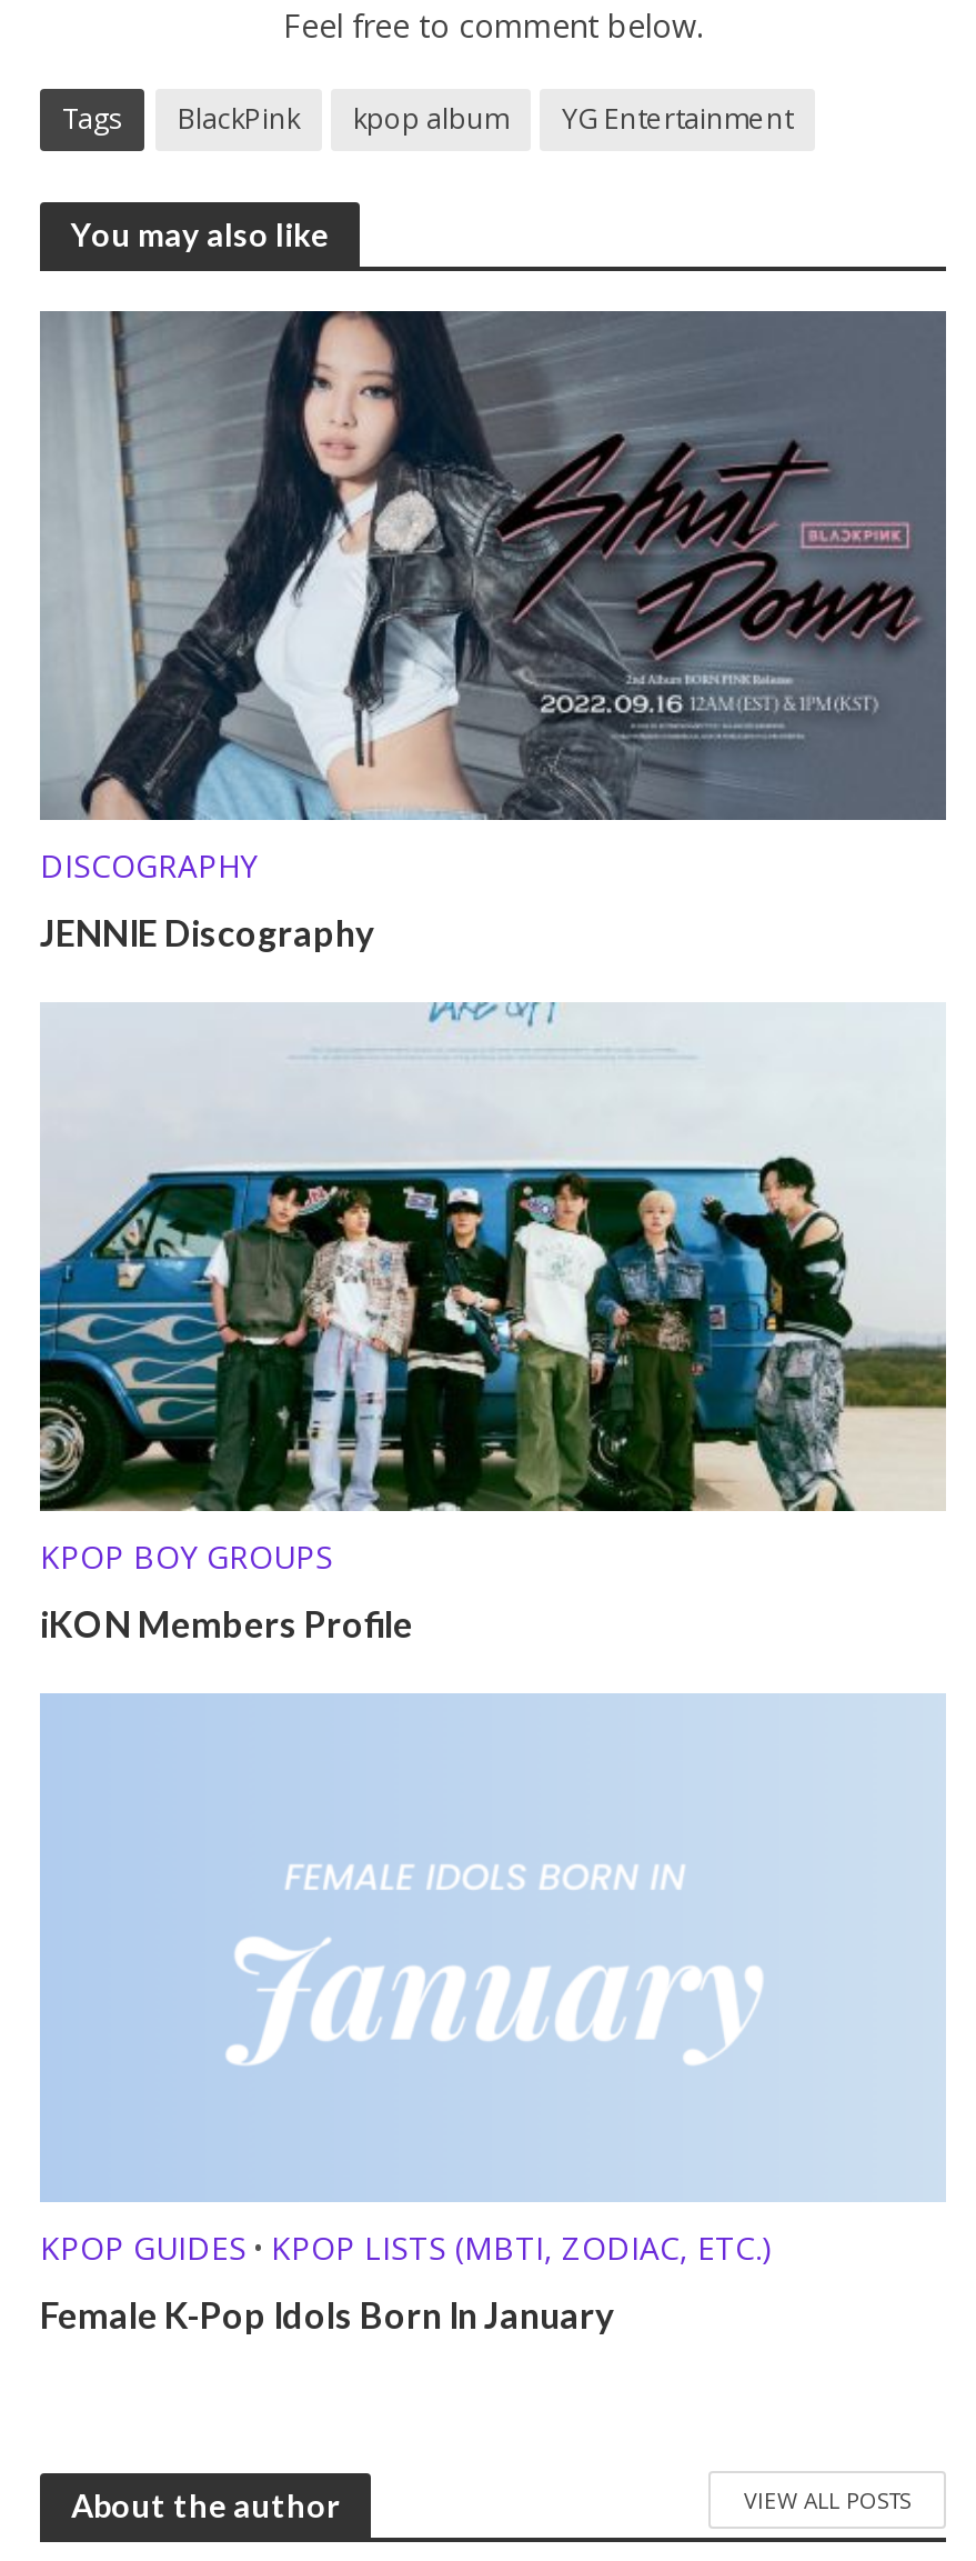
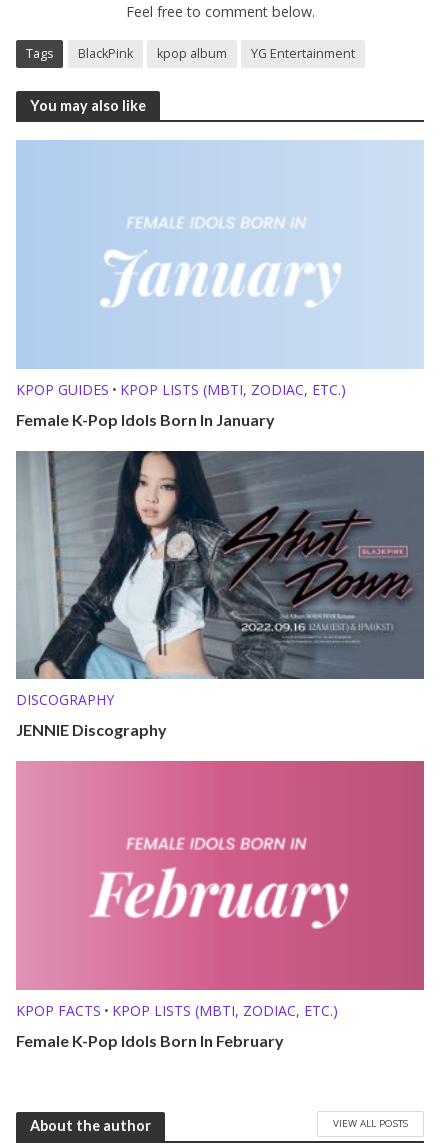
moved [40,309,948,953] -> [16,450,425,739]: [image] | DISCOGRAPHY | JENNIE Discography
[40,1002,946,1644] [image] | KPOP BOY GROUPS | iKON Members Profile -> none
moved [40,2227,773,2336] -> [16,380,346,429]: KPOP GUIDES • KPOP LISTS (MBTI, ZODIAC, ETC.) | Female K-Pop Idols Born In January
none -> [16,760,425,1050] [image] | KPOP FACTS • KPOP LISTS (MBTI, ZODIAC, ETC.) | Female K-Pop Idols Born In February

